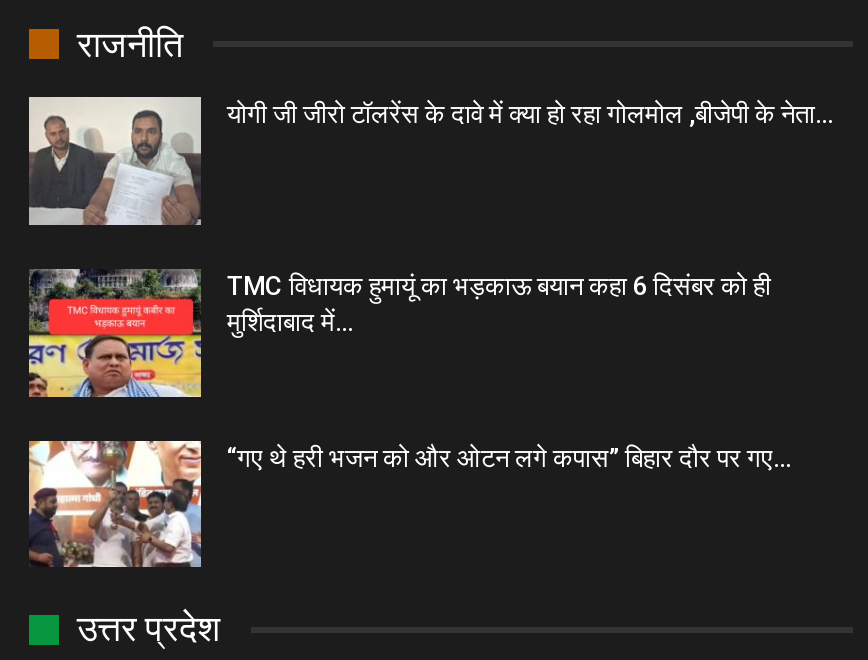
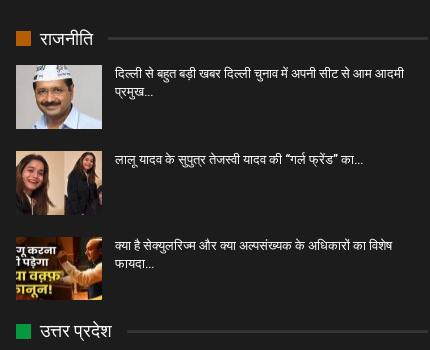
[29,97,833,227] [image] | योगी जी जीरो टॉलरेंस के दावे में क्या हो रहा गोलमोल ,बीजेपी के नेता… -> [15,65,404,130] [image] | दिल्ली से बहुत बड़ी खबर दिल्ली चुनाव में अपनी सीट से आम आदमी | प्रमुख…
[27,269,771,399] [image] | TMC विधायक हुमायूं का भड़काऊ बयान कहा 6 दिसंबर को ही | मुर्शिदाबाद में… -> [15,150,363,216] [image] | लालू यादव के सुपुत्र तेजस्वी यादव की “गर्ल फ्रेंड” का…
[27,439,791,569] [image] | “गए थे हरी भजन को और ओटन लगे कपास” बिहार दौर पर गए… -> [15,237,392,301] [image] | क्या है सेक्युलरिज्म और क्या अल्पसंख्यक के अधिकारों का विशेष | फायदा…

